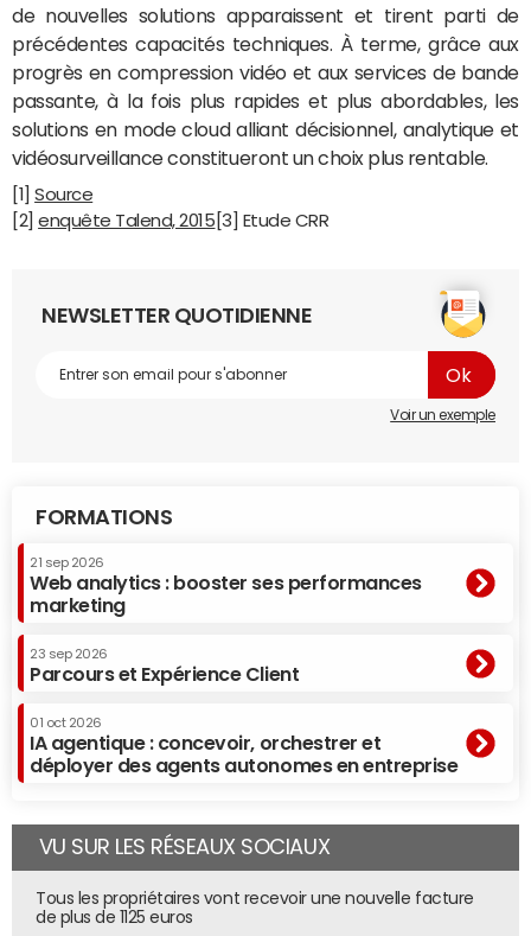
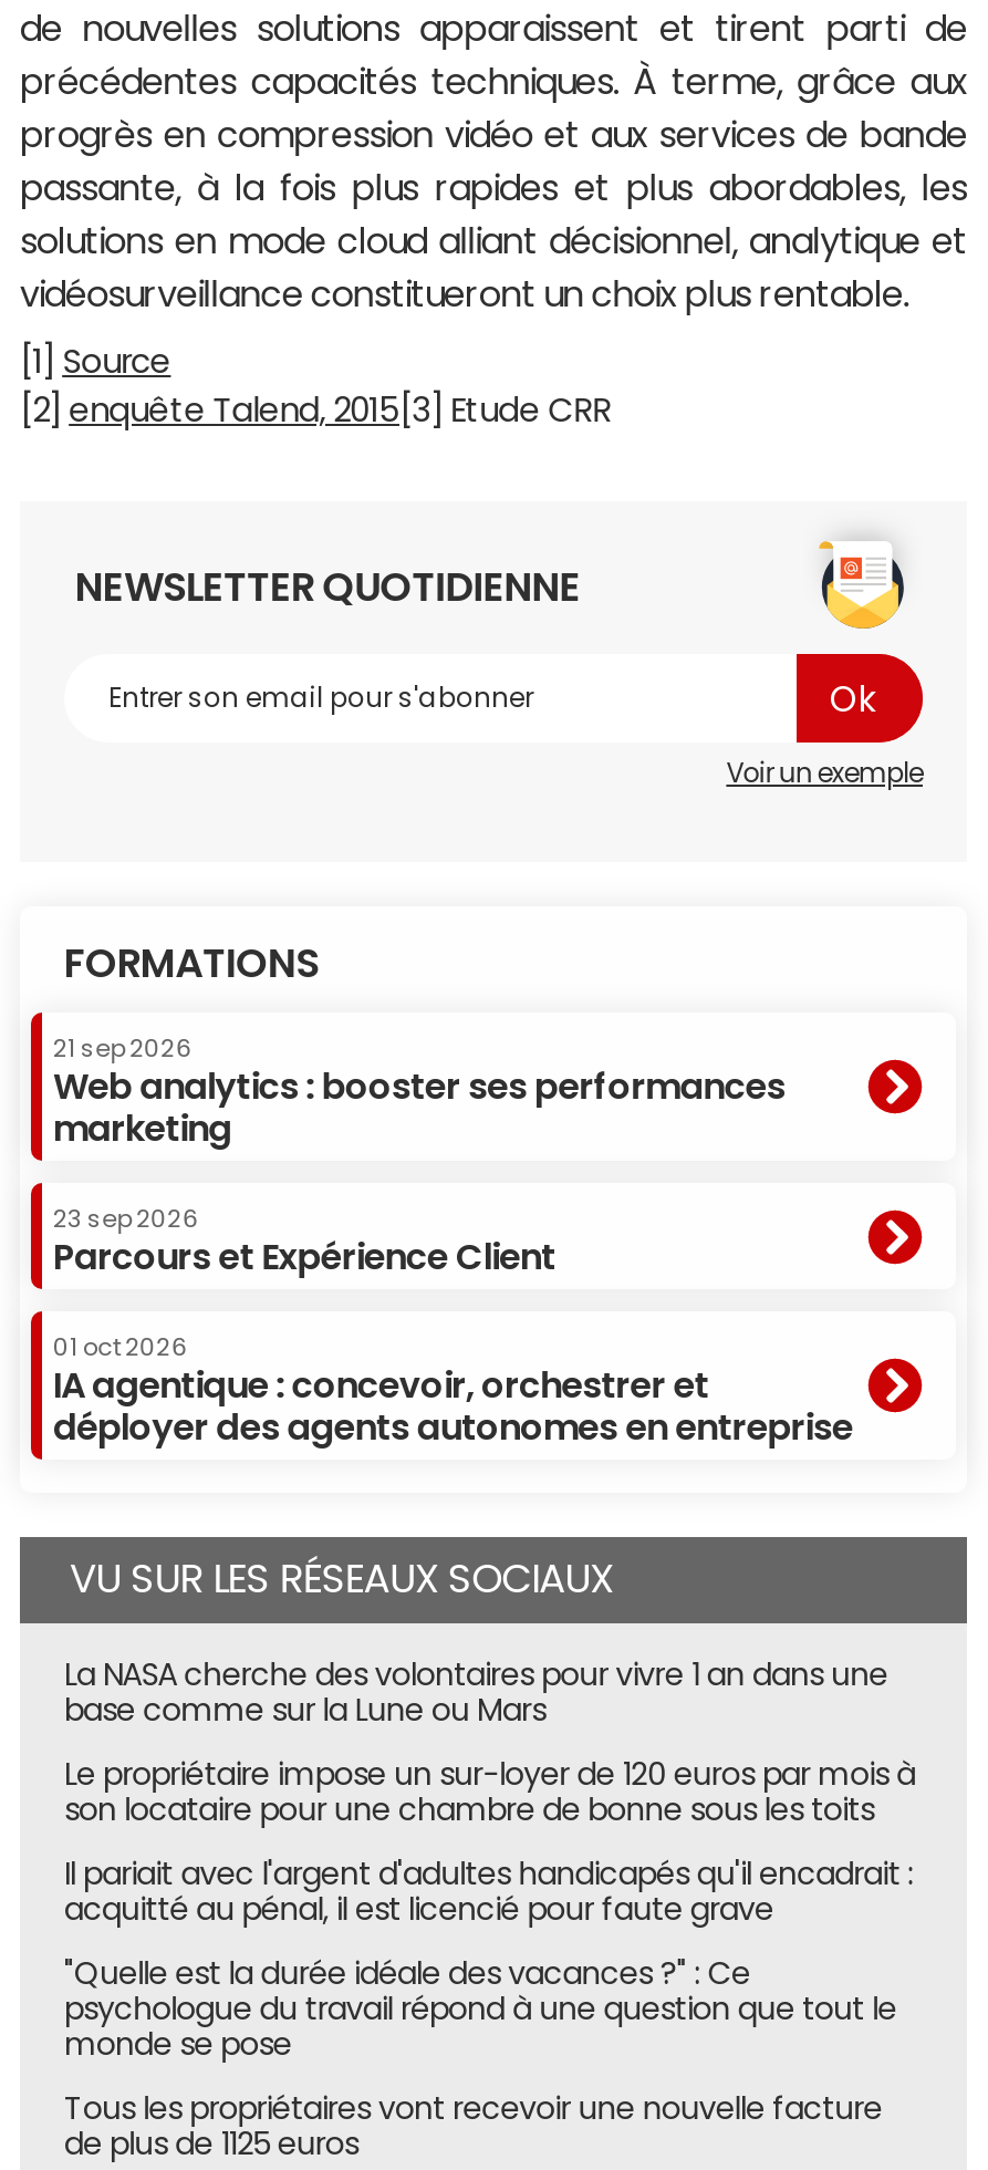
none -> [64,1658,915,2060] La NASA cherche des volontaires pour vivre 1 an dans une | base comme sur la Lune ou Mars | Le propriétaire impose un sur-loyer de 120 euros par mois à | son locataire pour une chambre de bonne sous les toits | Il pariait avec l'argent d'adultes handicapés qu'il encadrait : | acquitté au pénal, il est licencié pour faute grave | "Quelle est la durée idéale des vacances ?" : Ce | psychologue du travail répond à une question que tout le | monde se pose

